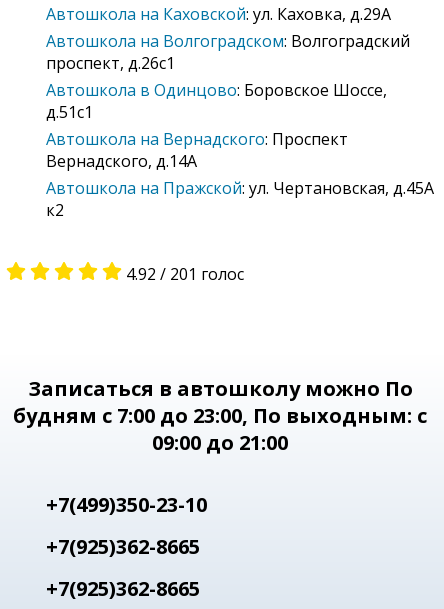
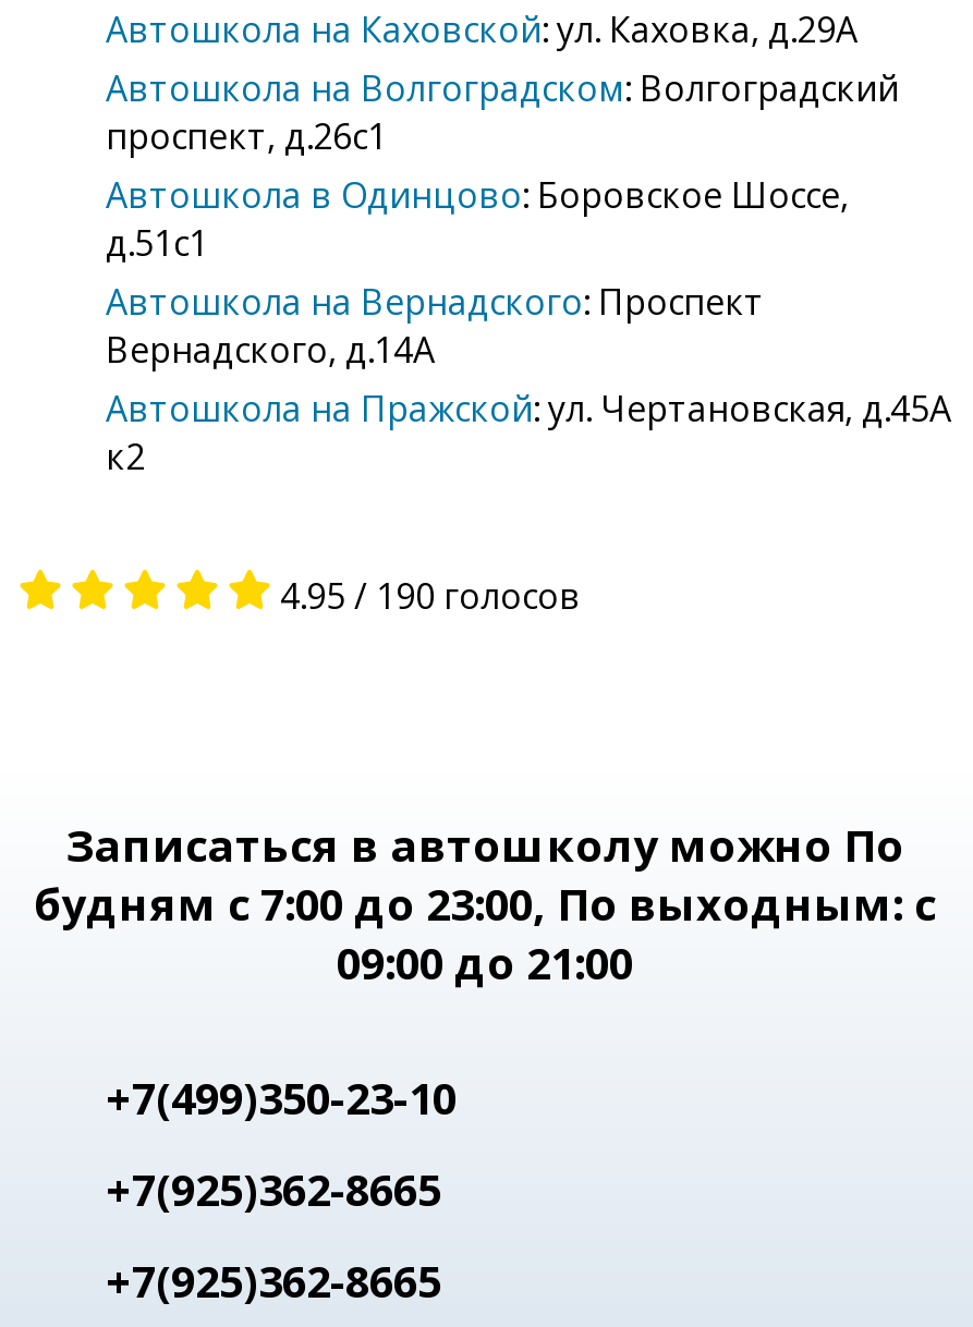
[126,263,244,285] 4.92 / 201 голос -> [280,572,581,620] 4.95 / 190 голосов

